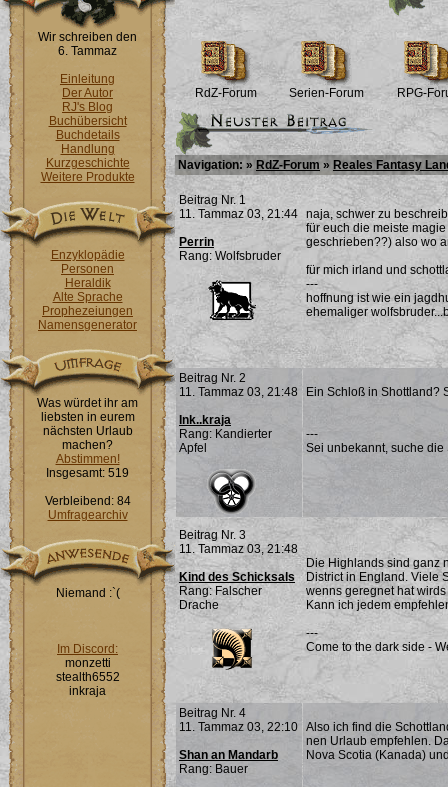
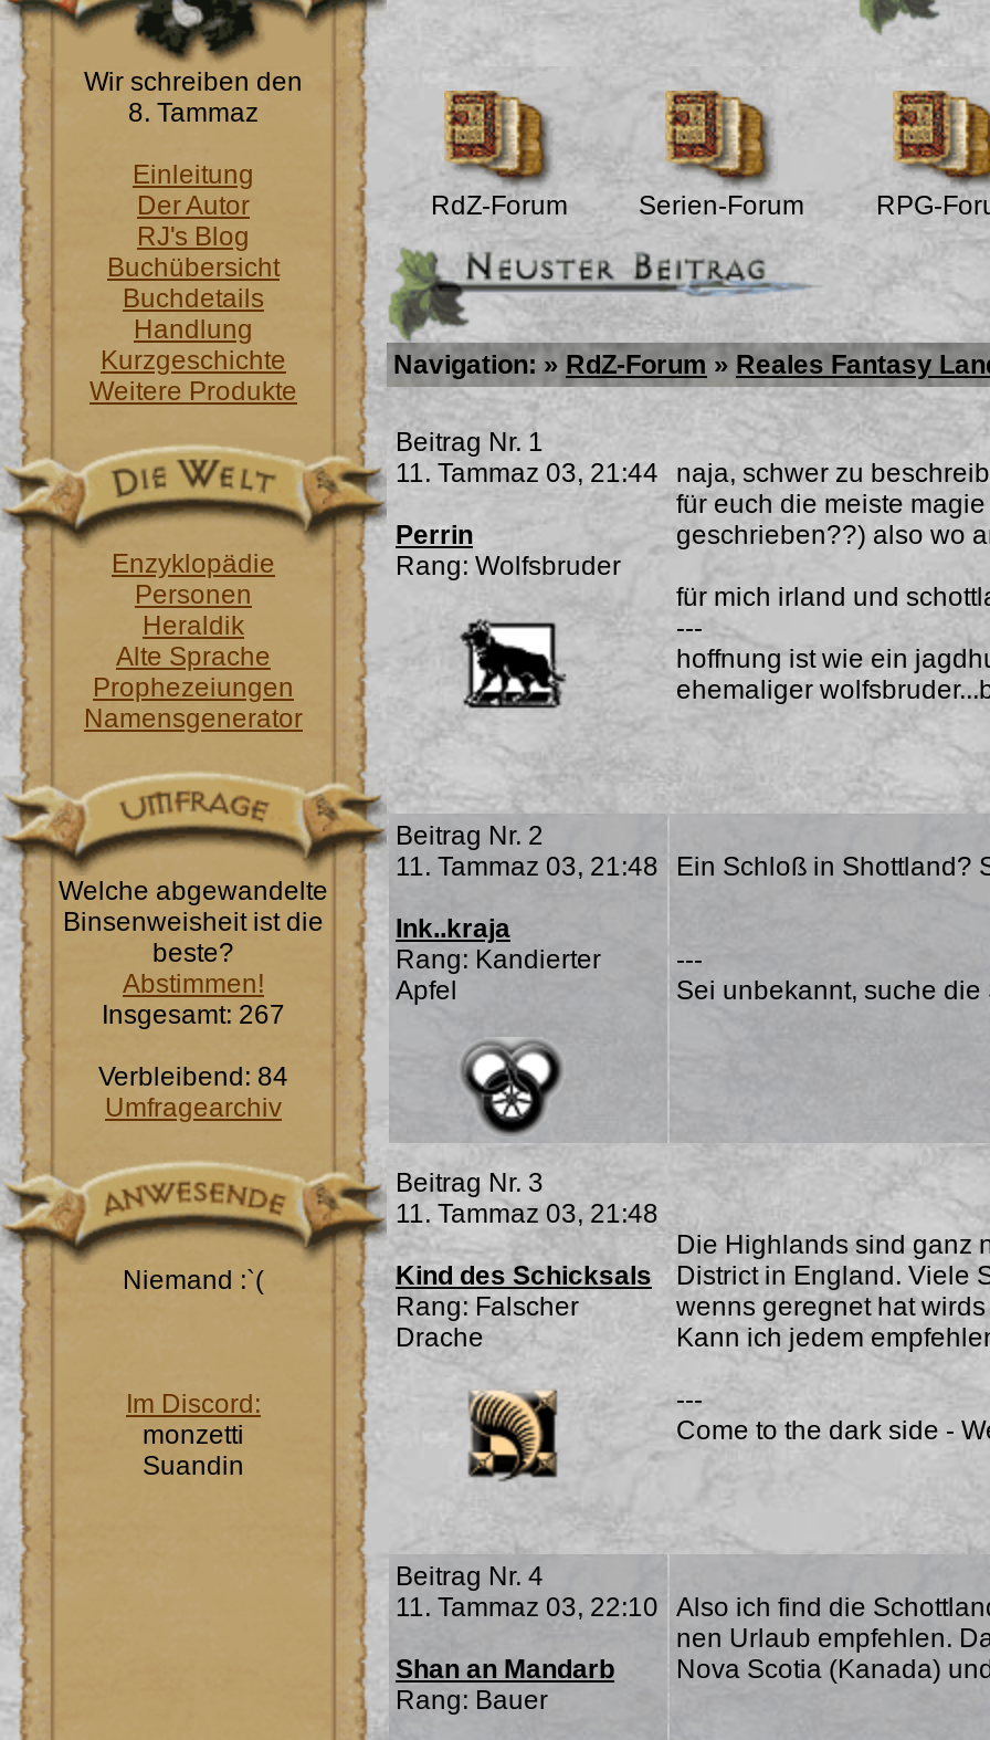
[58,44,117,58] 6. Tammaz -> [128,97,259,128] 8. Tammaz
[37,396,138,452] Was würdet ihr am | liebsten in eurem | nächsten Urlaub | machen? -> [59,876,328,968] Welche abgewandelte | Binsenweisheit ist die | beste?
[46,466,129,480] Insgesamt: 519 -> [102,999,285,1030] Insgesamt: 267
[55,670,119,698] stealth6552 | inkraja -> [143,1450,244,1481] Suandin

